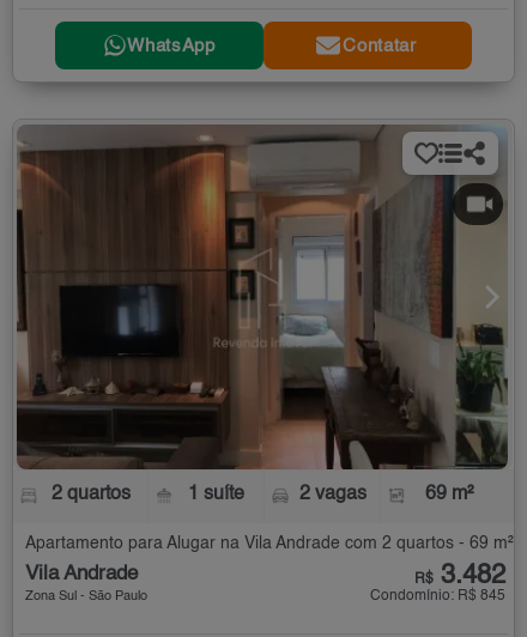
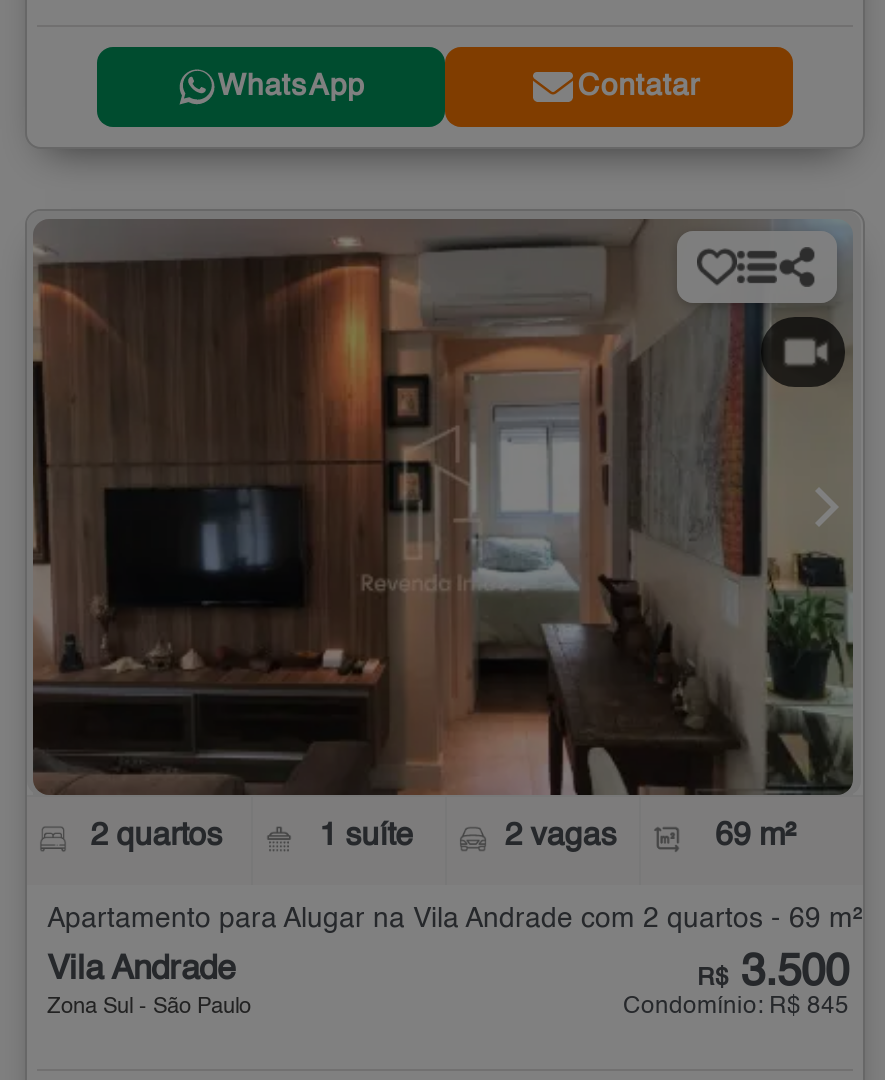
[414,563,505,589] R$3.482 -> [697,950,849,994] R$3.500

